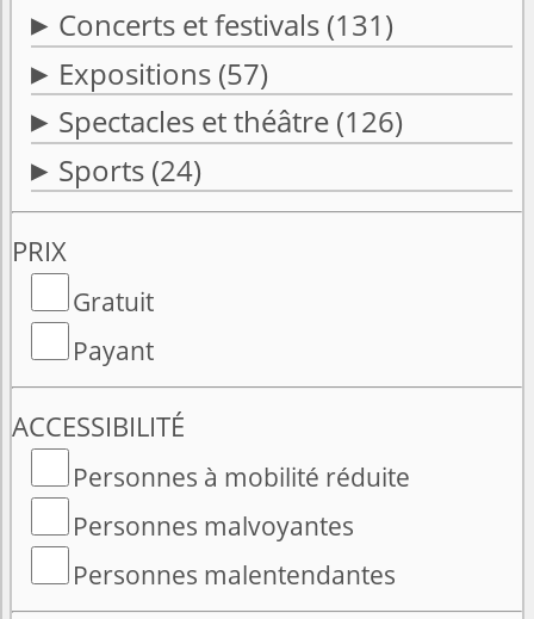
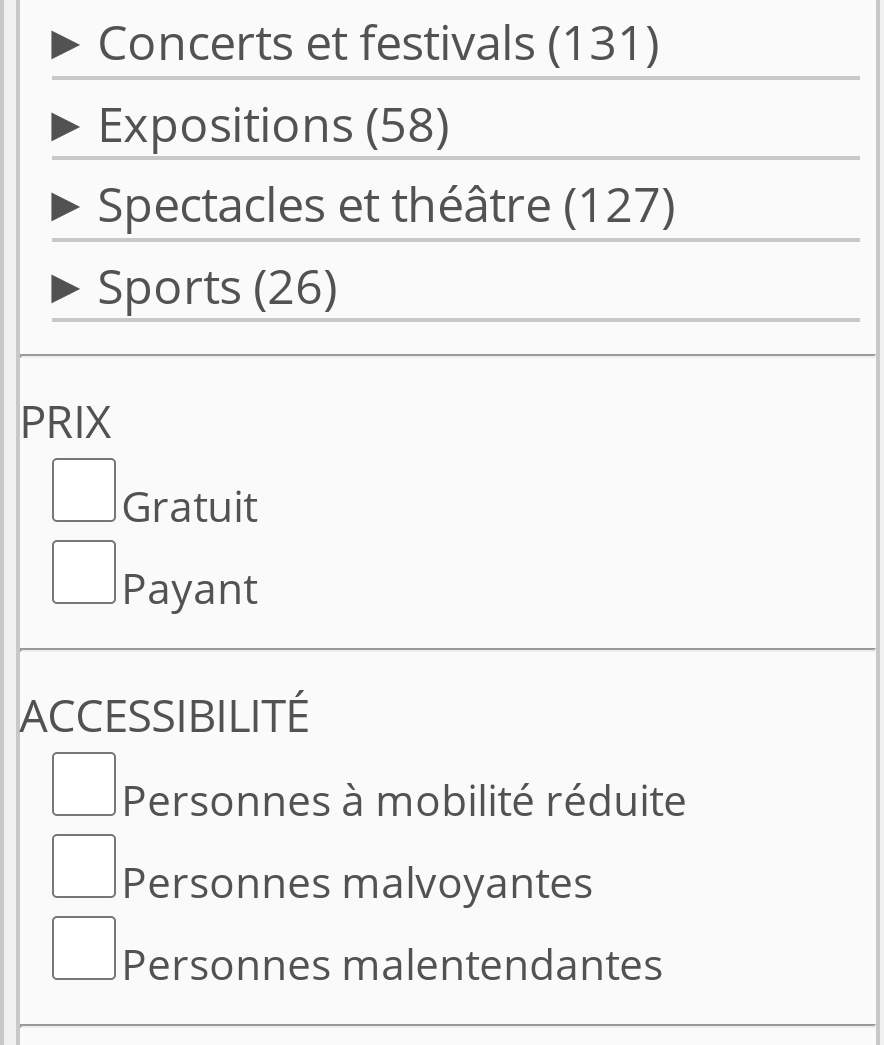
[58,53,268,93] Expositions (57) -> [97,89,449,155] Expositions (58)
[58,102,402,141] Spectacles et théâtre (126) -> [97,170,675,236] Spectacles et théâtre (127)
[58,150,201,189] Sports (24) -> [97,252,337,318] Sports (26)

